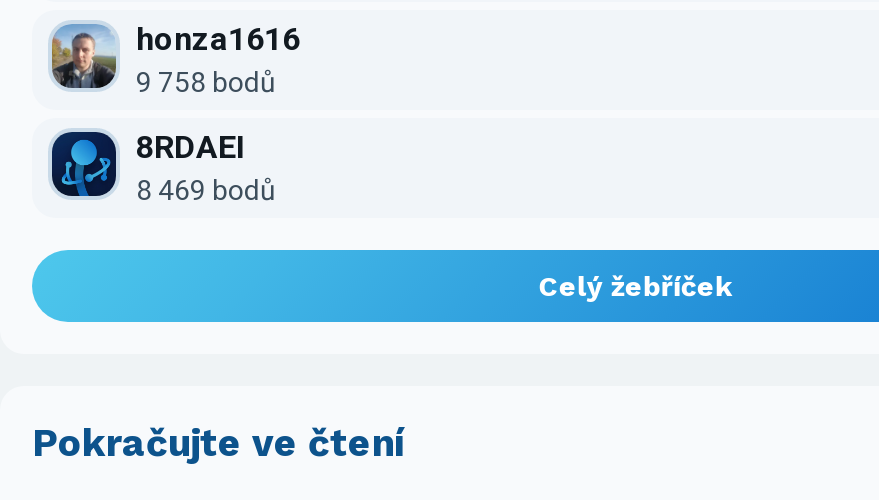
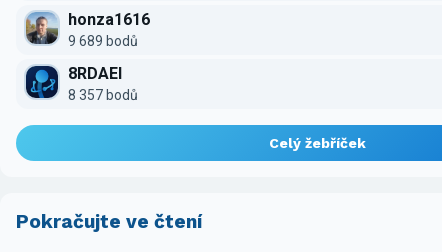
[136,66,276,98] 9 758 bodů -> [68,33,138,49] 9 689 bodů
[136,174,276,206] 8 469 bodů -> [68,87,138,103] 8 357 bodů

